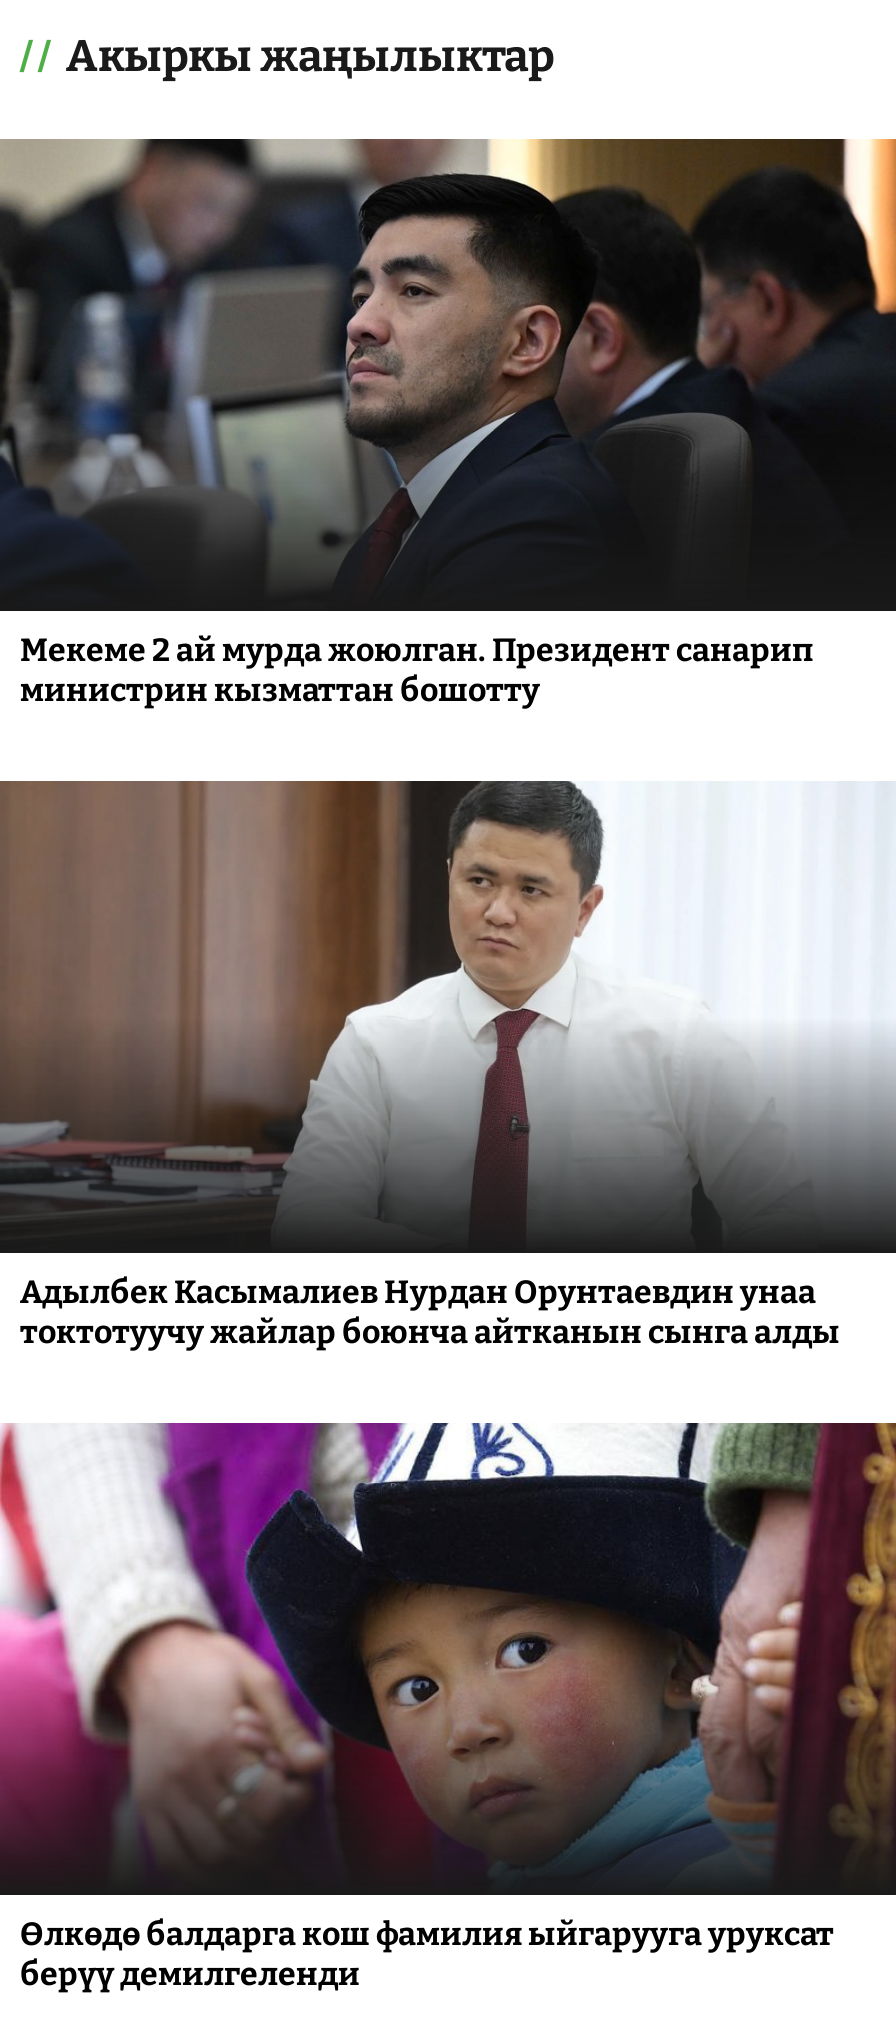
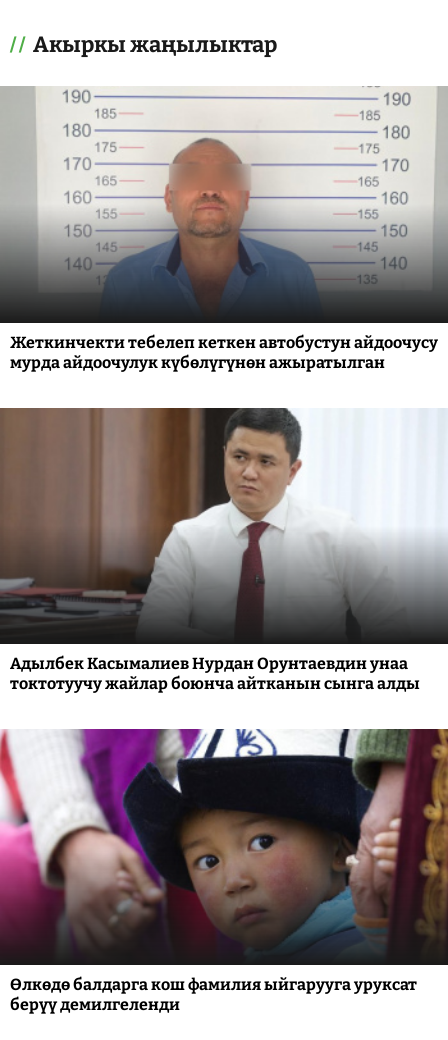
[6,136,890,709] [image] | Мекеме 2 ай мурда жоюлган. Президент санарип | министрин кызматтан бошотту -> [3,86,445,371] [image] | Жеткинчекти тебелеп кеткен автобустун айдоочусу | мурда айдоочулук күбөлүгүнөн ажыратылган

